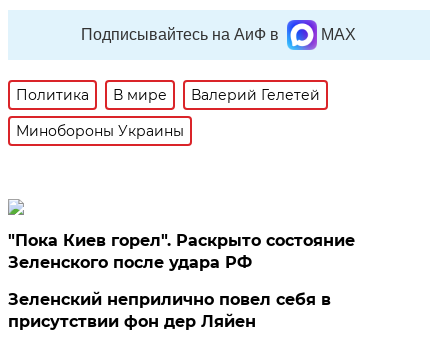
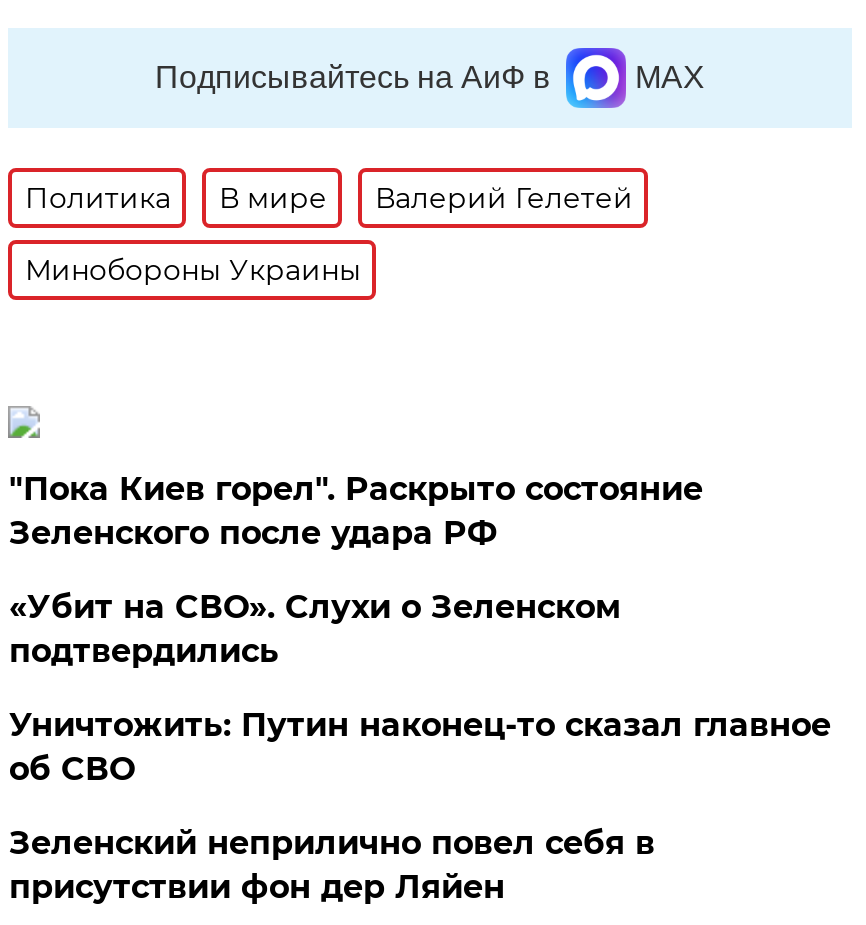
none -> [9,588,831,788] «Убит на СВО». Слухи о Зеленском | подтвердились | Уничтожить: Путин наконец-то сказал главное | об СВО

